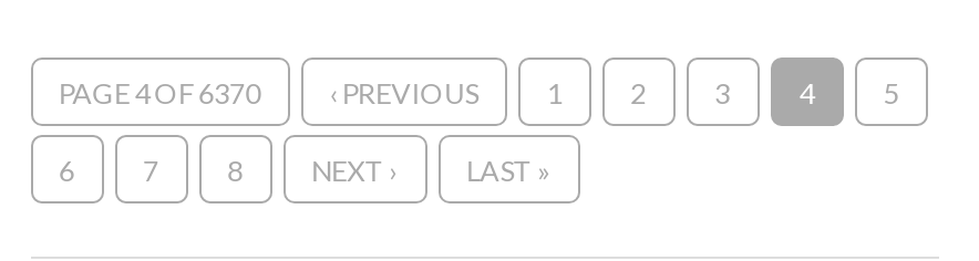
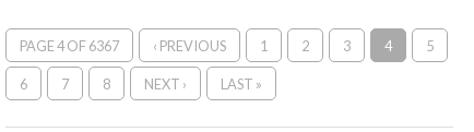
[59,75,899,111] PAGE 4 OF 6370 ‹ PREVIOUS 1 2 3 4 5 -> [19,37,433,55] PAGE 4 OF 6367 ‹ PREVIOUS 1 2 3 4 5

